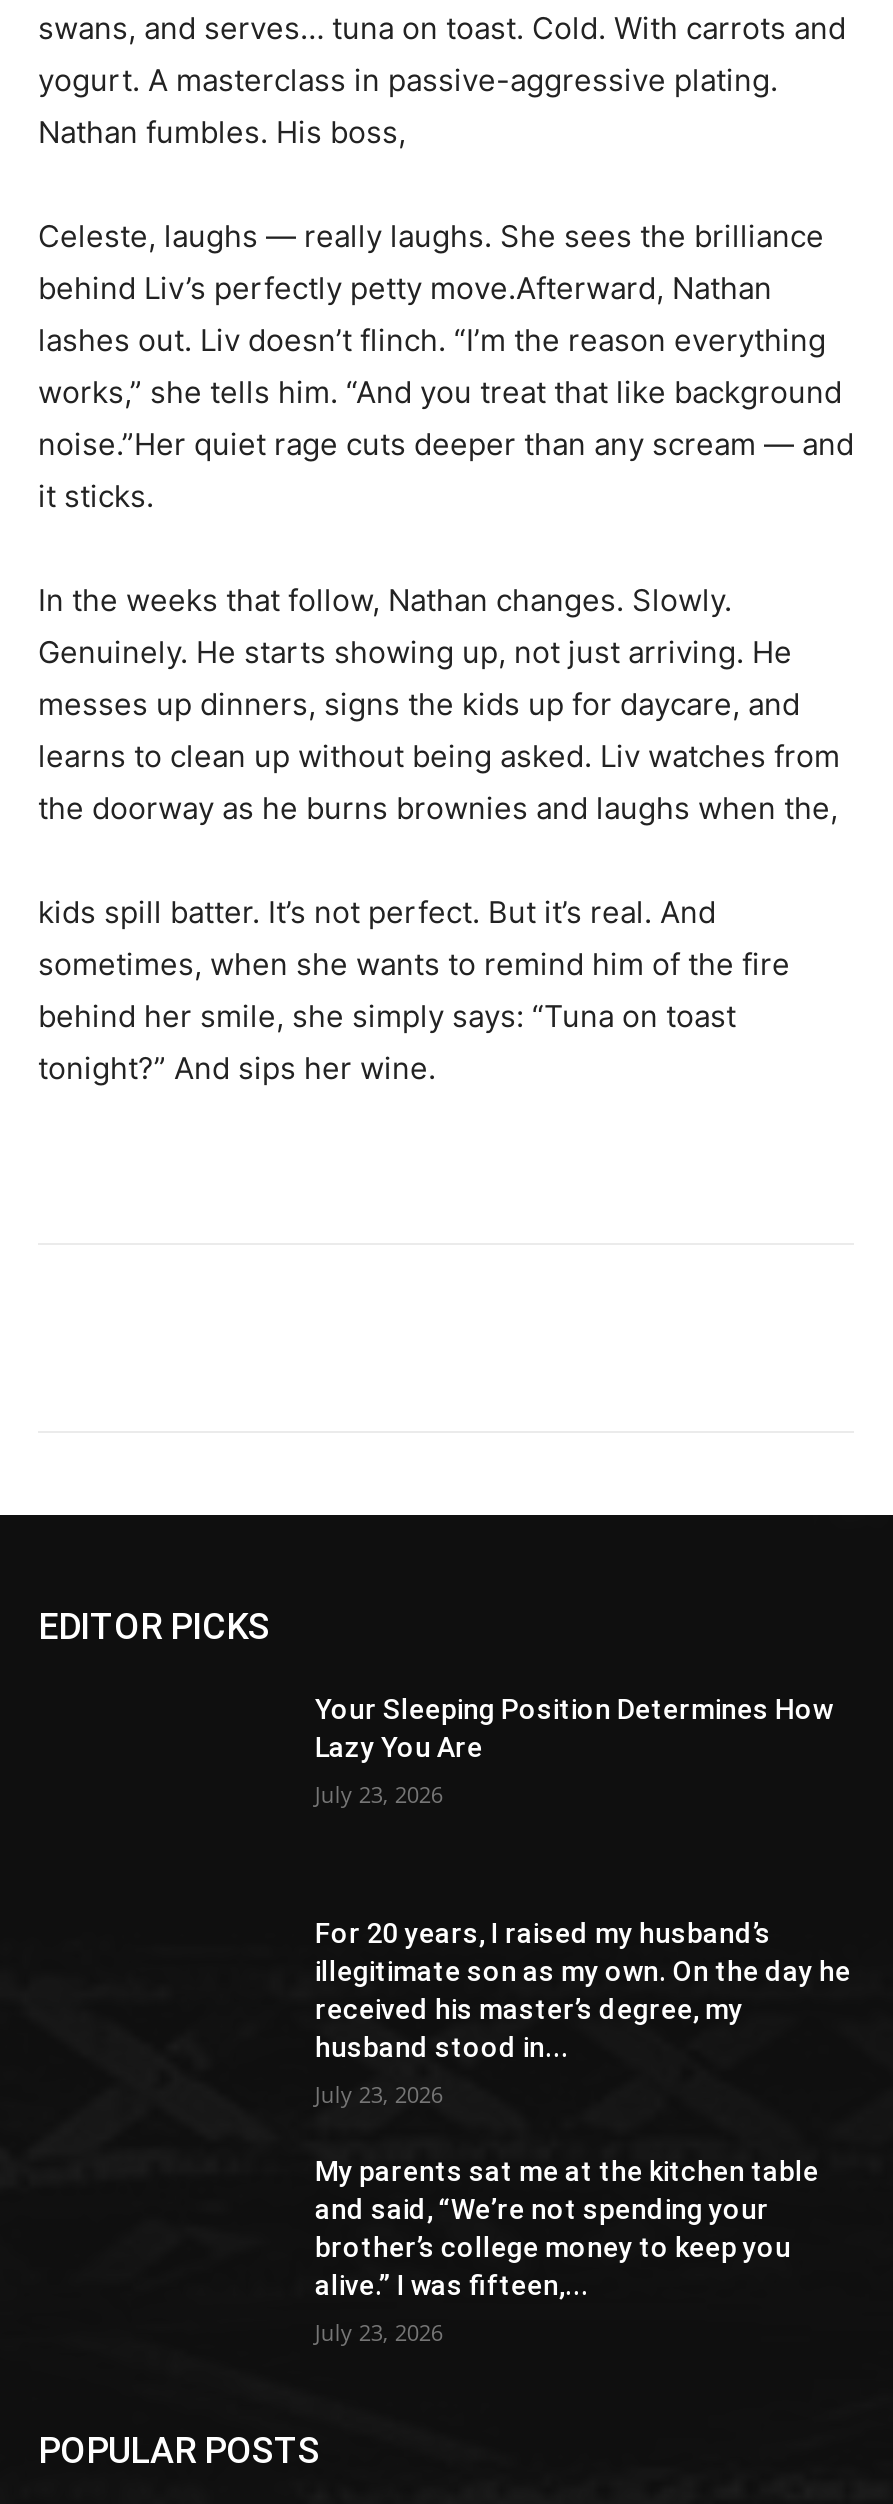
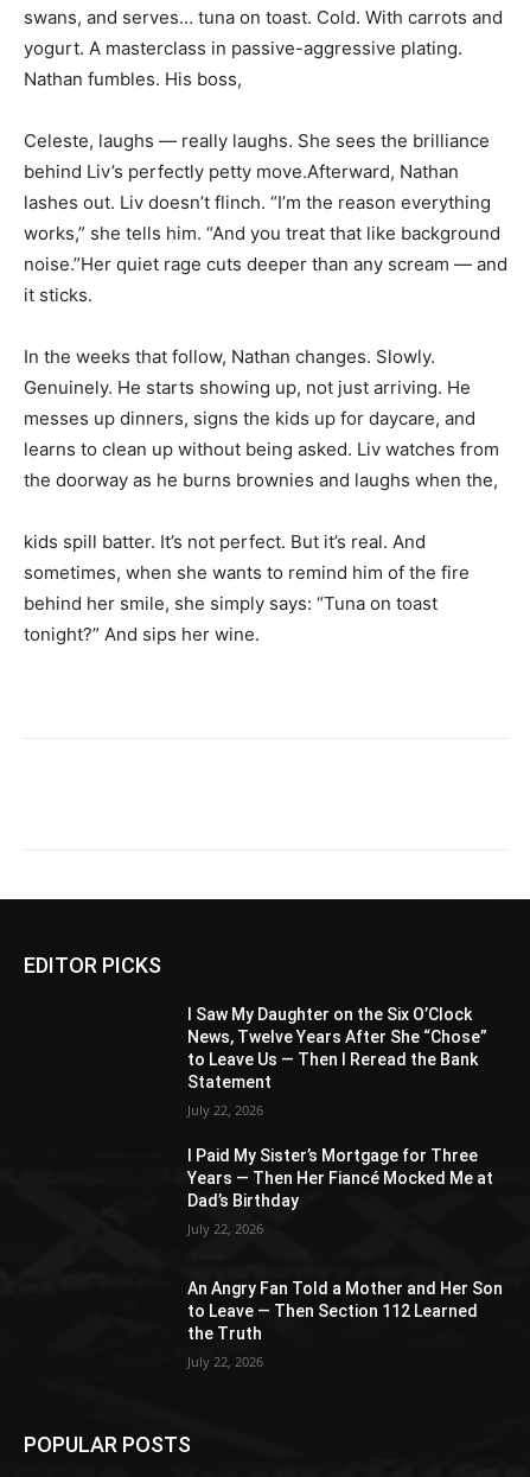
[315,1693,833,1763] Your Sleeping Position Determines How | Lazy You Are -> [188,1005,488,1091] I Saw My Daughter on the Six O’Clock | News, Twelve Years After She “Chose” | to Leave Us — Then I Reread the Bank | Statement
[315,1779,443,1809] July 23, 2026 -> [188,1101,264,1119] July 22, 2026
[315,1916,851,2062] For 20 years, I raised my husband’s | illegitimate son as my own. On the day he | received his master’s degree, my | husband stood in... -> [188,1146,494,1210] I Paid My Sister’s Mortgage for Three | Years — Then Her Fiancé Mocked Me at | Dad’s Birthday
[315,2078,443,2108] July 23, 2026 -> [188,1220,264,1237] July 22, 2026
[315,2154,819,2300] My parents sat me at the kitchen table | and said, “We’re not spending your | brother’s college money to keep you | alive.” I was fifteen,... -> [188,1279,503,1343] An Angry Fan Told a Mother and Her Son | to Leave — Then Section 112 Learned | the Truth
[315,2316,443,2346] July 23, 2026 -> [188,1352,264,1370] July 22, 2026

